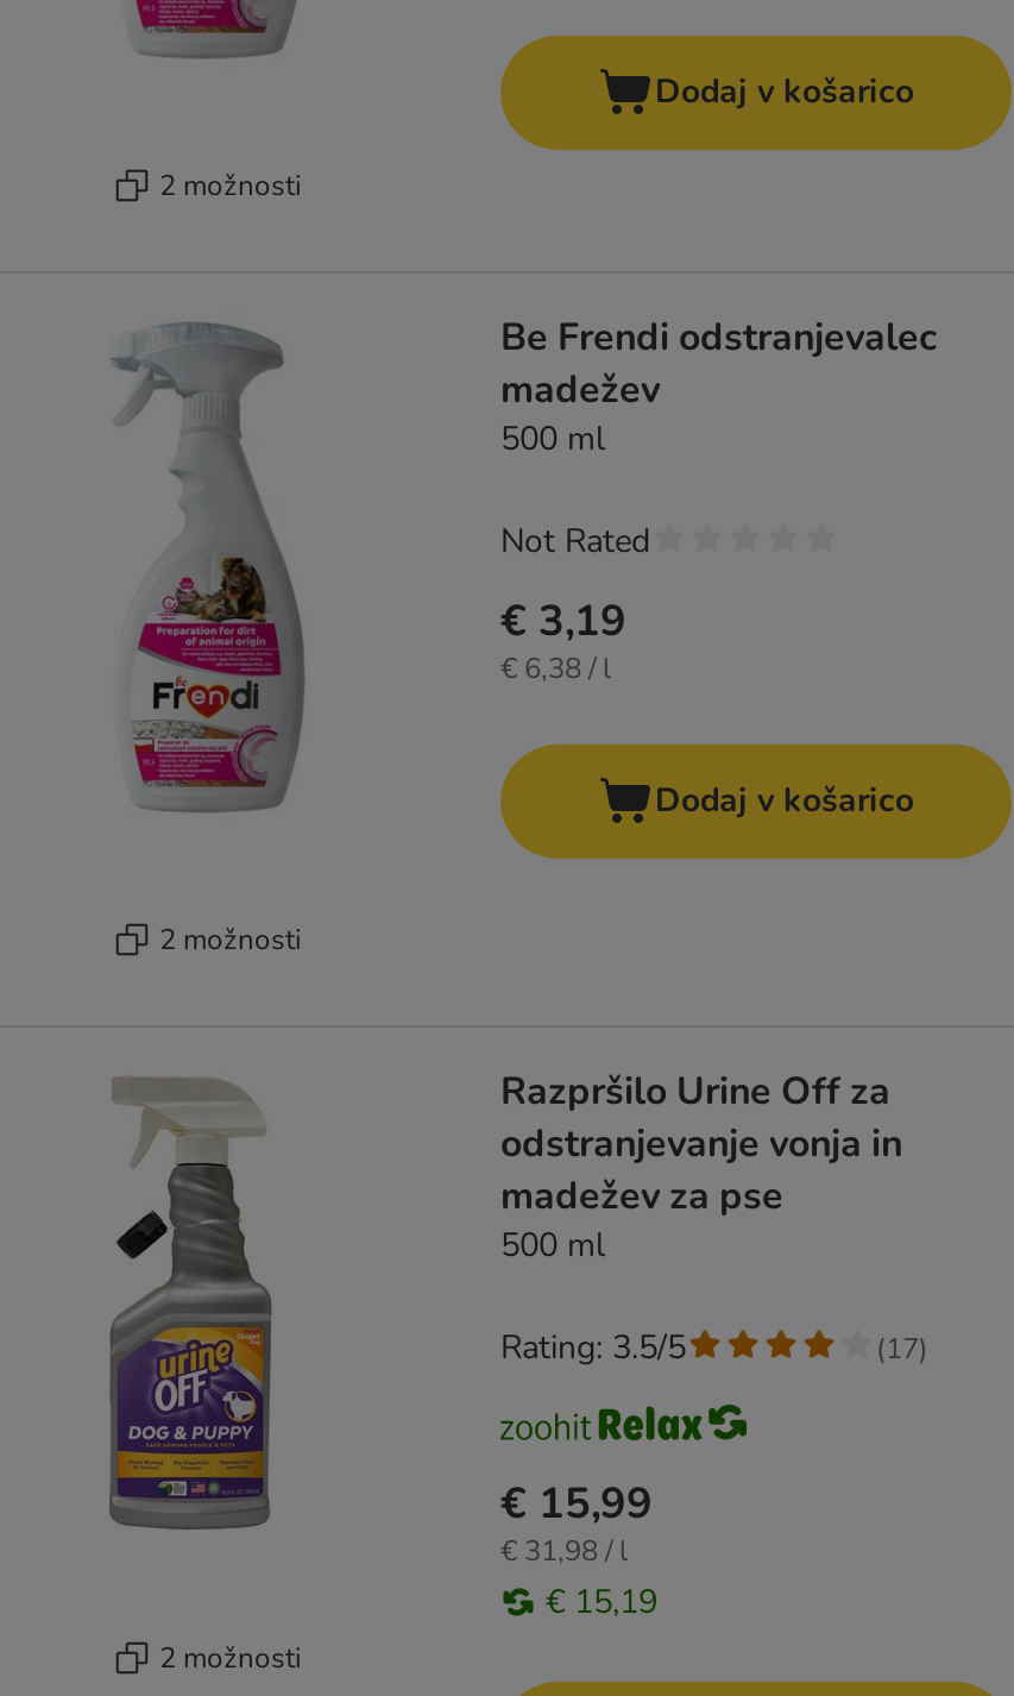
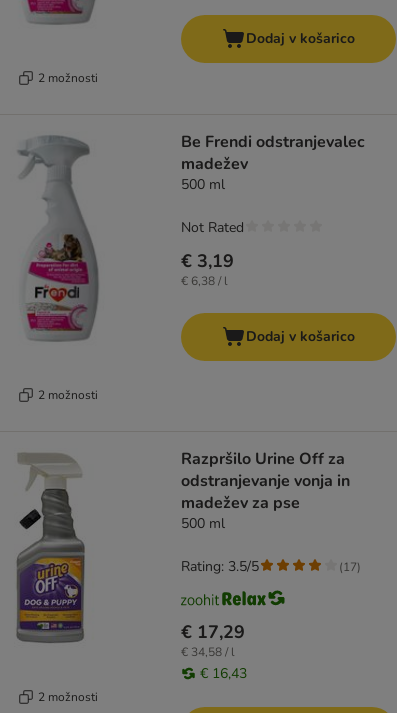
[500,1475,653,1532] € 15,99 -> [181,620,245,644] € 17,29
[500,1532,629,1570] € 31,98 / l -> [181,644,235,660] € 34,58 / l
[546,1580,657,1625] € 15,19 -> [200,664,247,683] € 16,43

